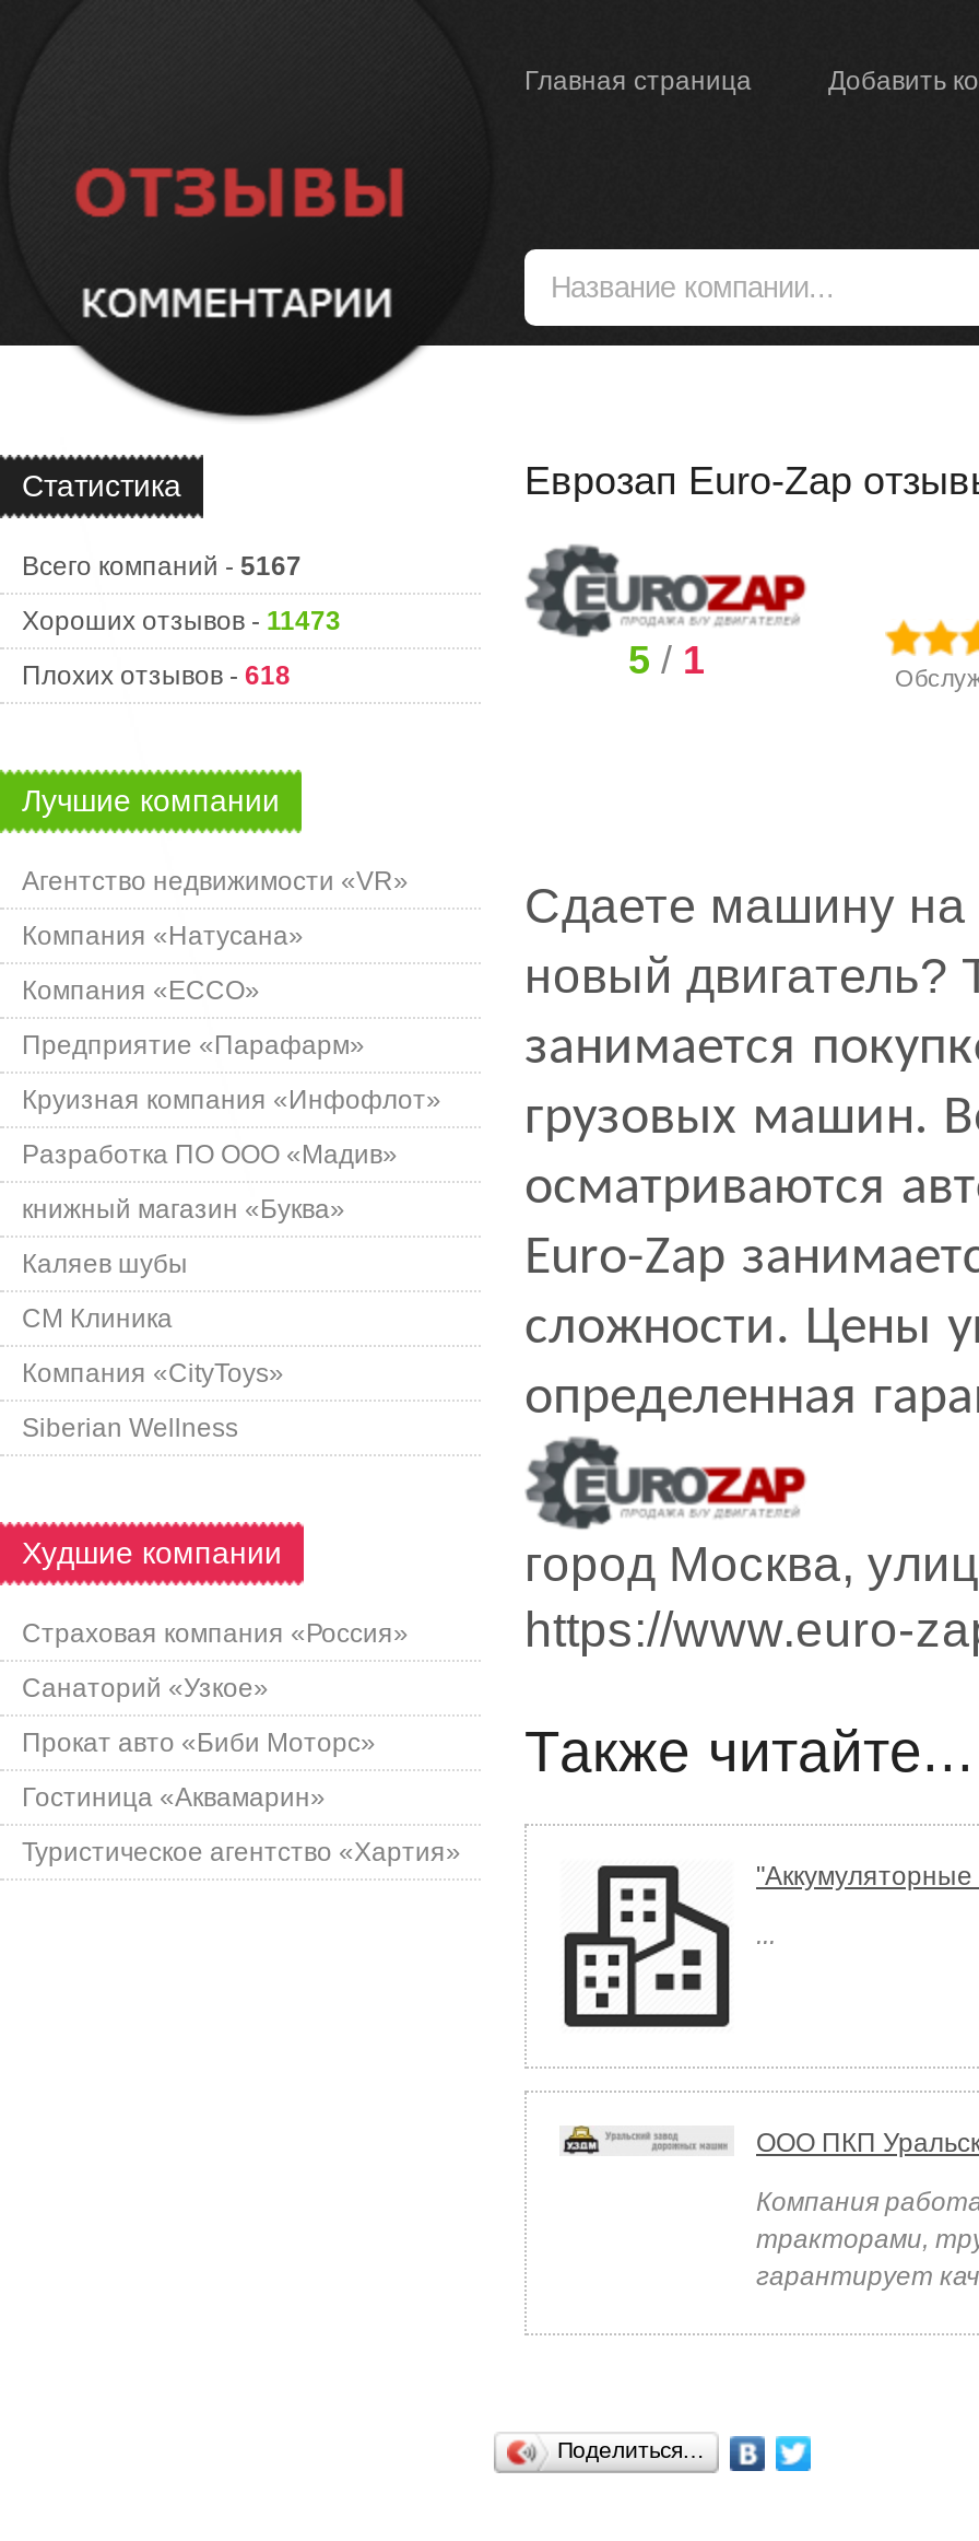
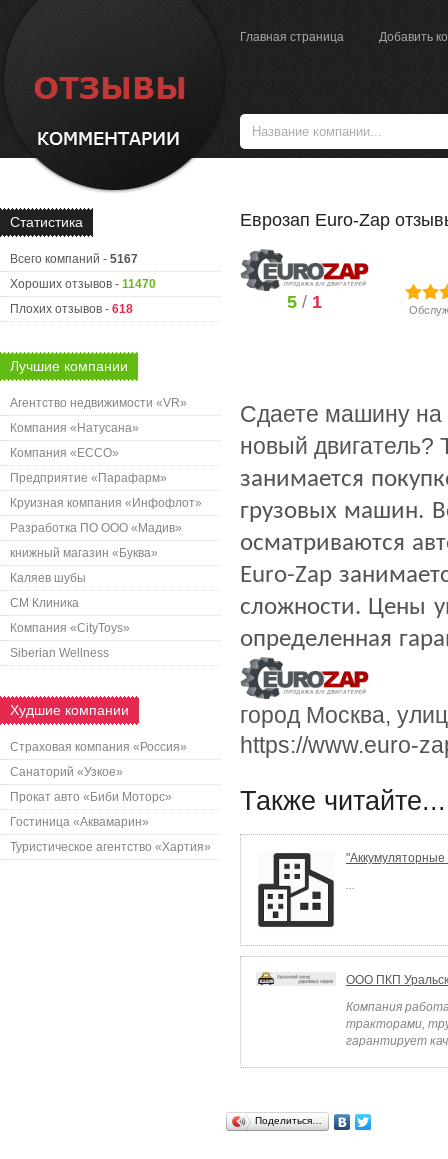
[22,606,341,636] Хороших отзывов - 11473 -> [10,277,156,291] Хороших отзывов - 11470

